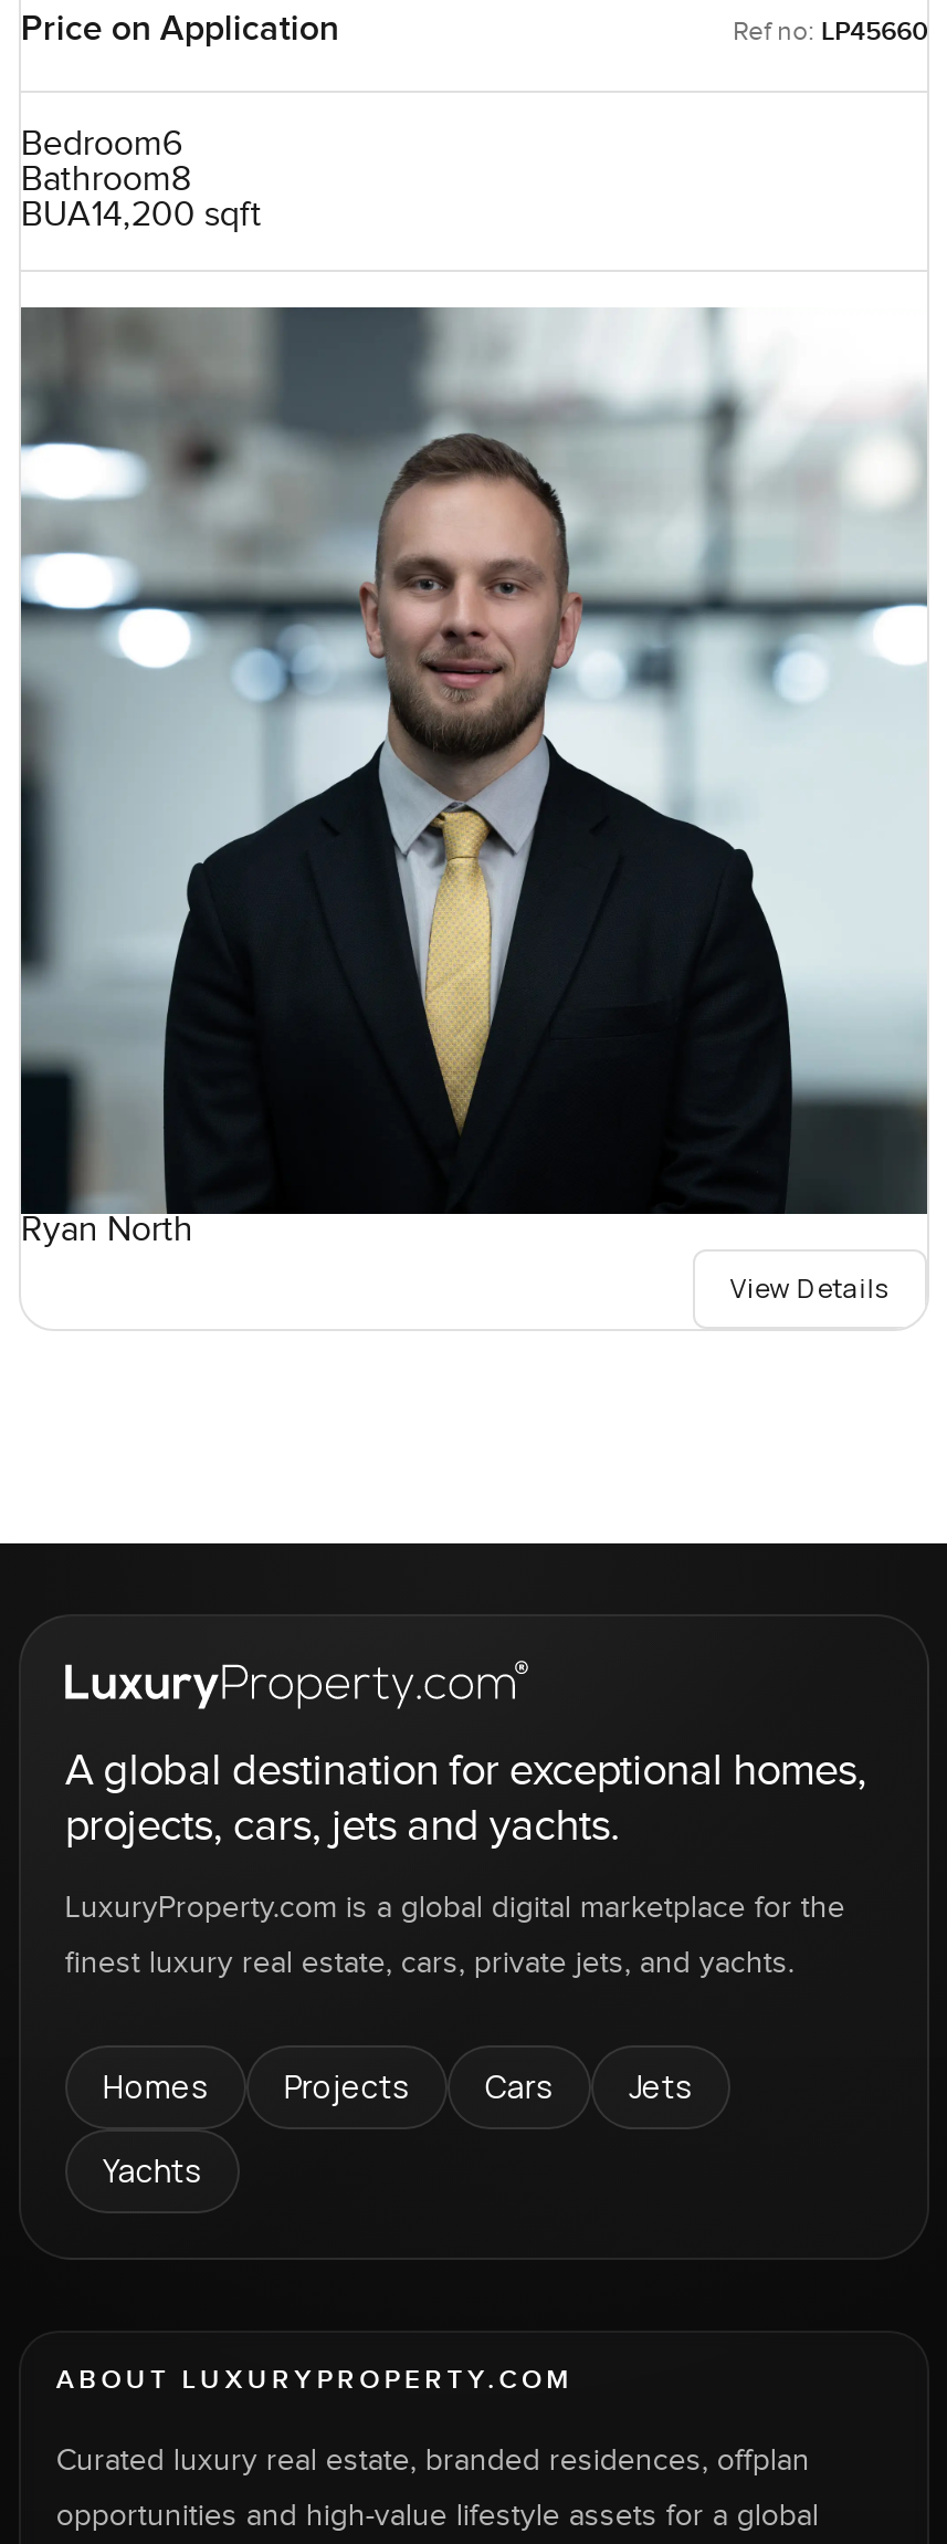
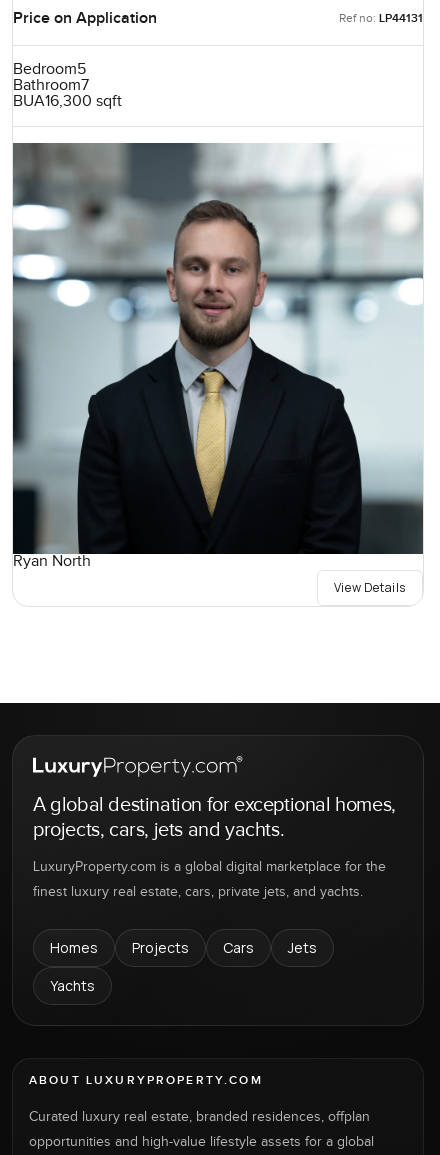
[733,15,927,48] Ref no: LP45660 -> [339,11,423,26] Ref no: LP44131
[21,124,182,166] Bedroom6 -> [13,60,86,79] Bedroom5
[21,159,191,201] Bathroom8 -> [13,76,89,95] Bathroom7
[21,194,262,236] BUA14,200 sqft -> [13,92,122,111] BUA16,300 sqft

